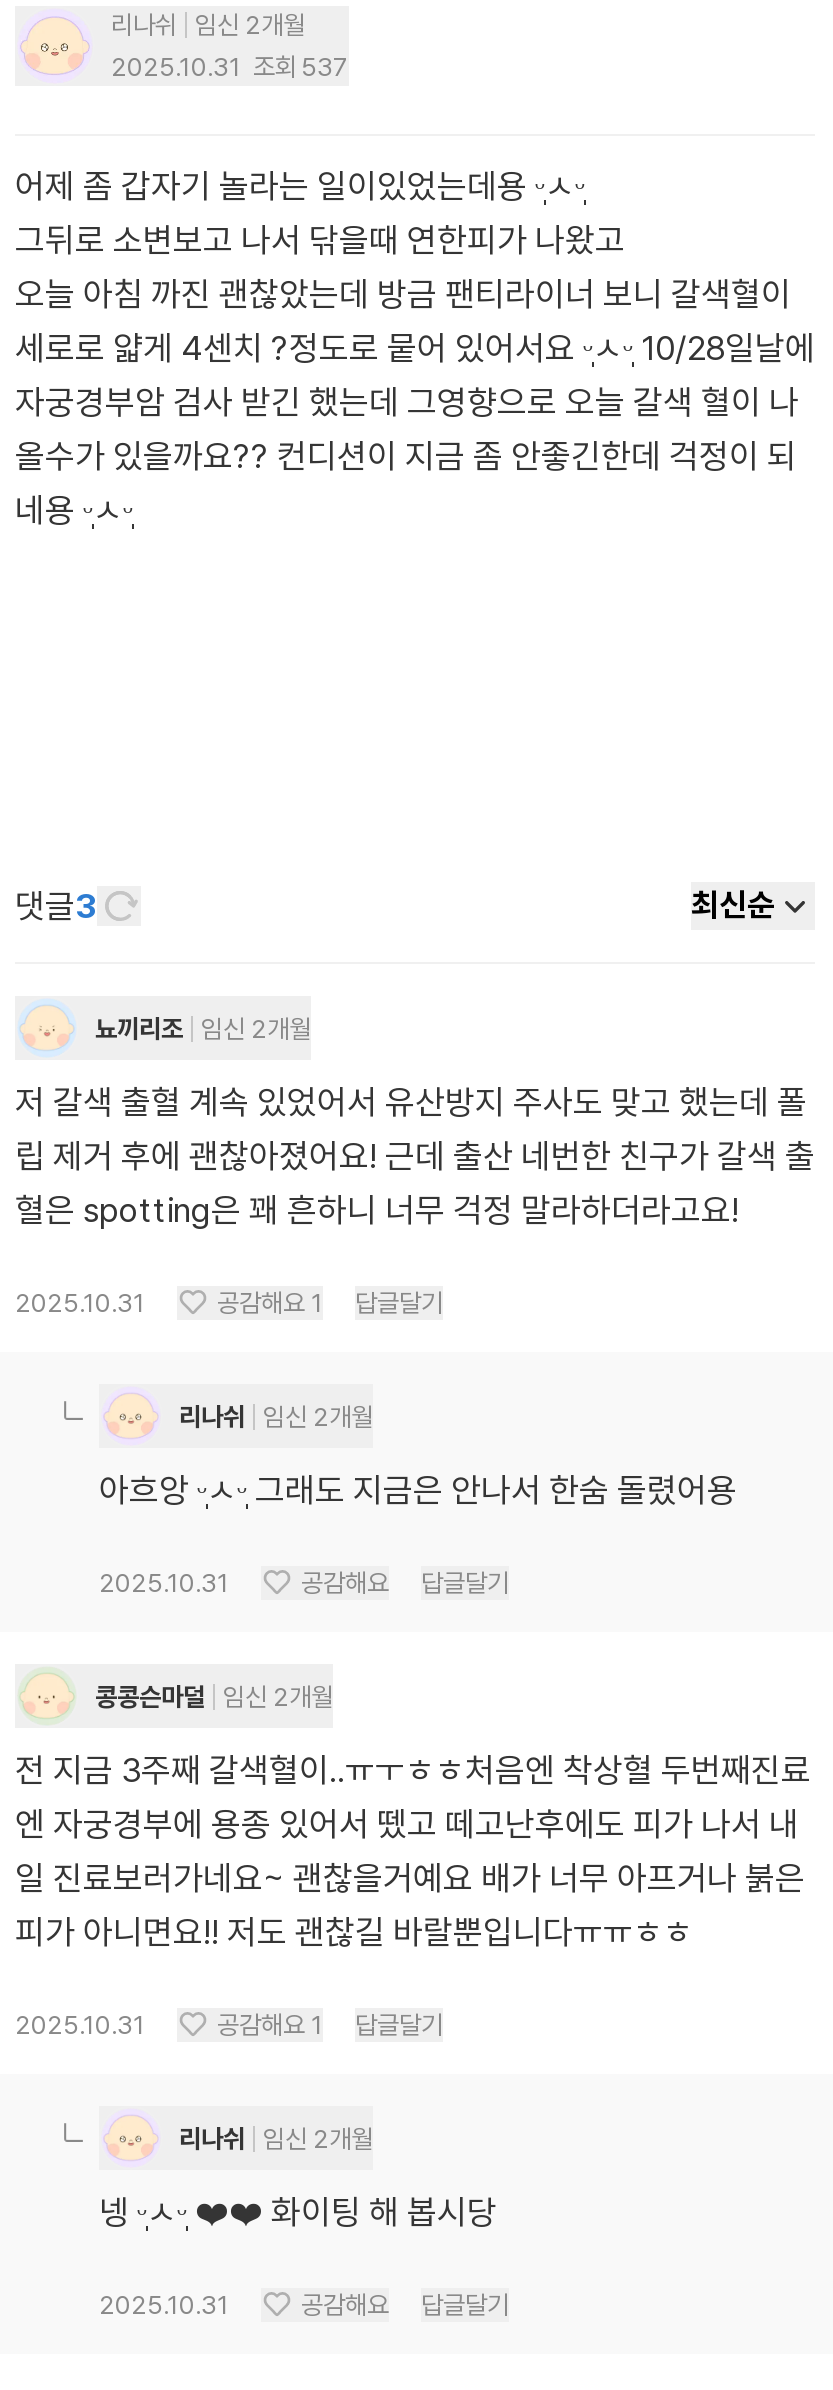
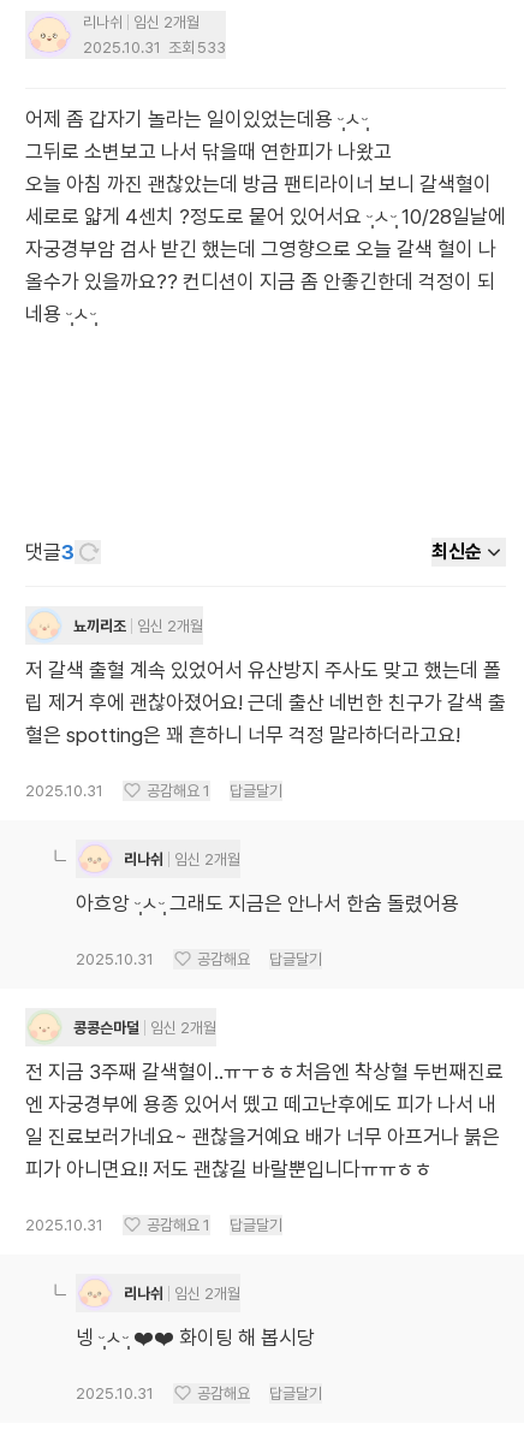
[111,52,349,82] 2025.10.31 조회 537 -> [83,38,226,57] 2025.10.31 조회 533

